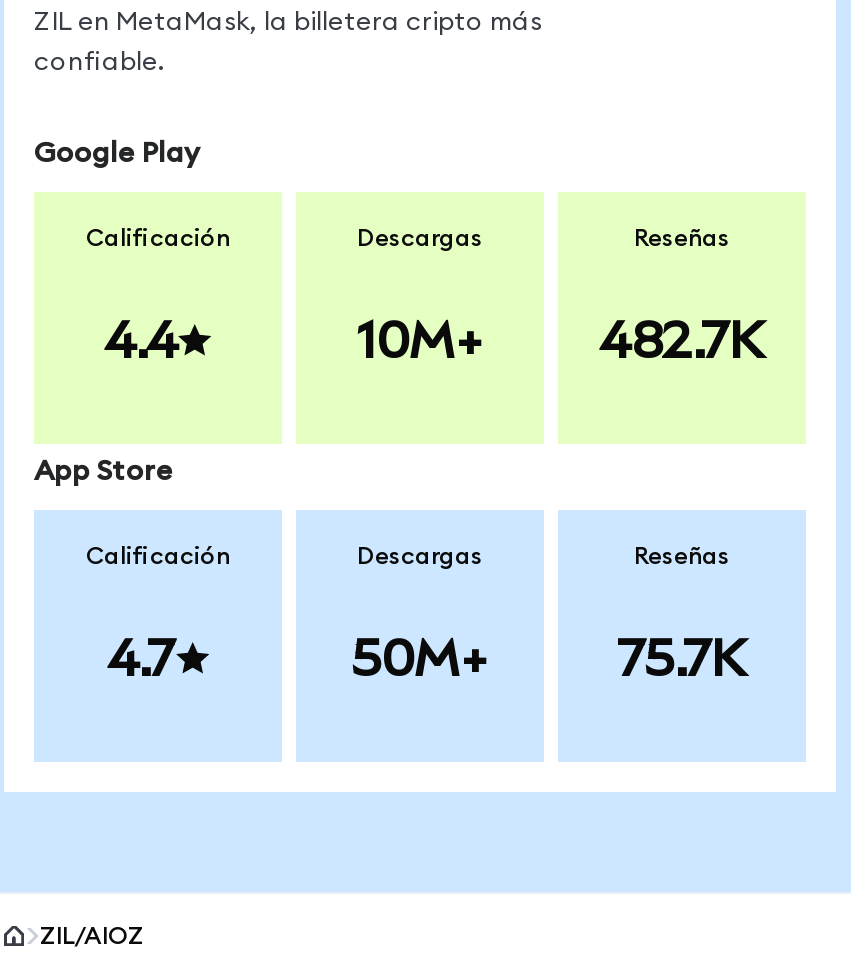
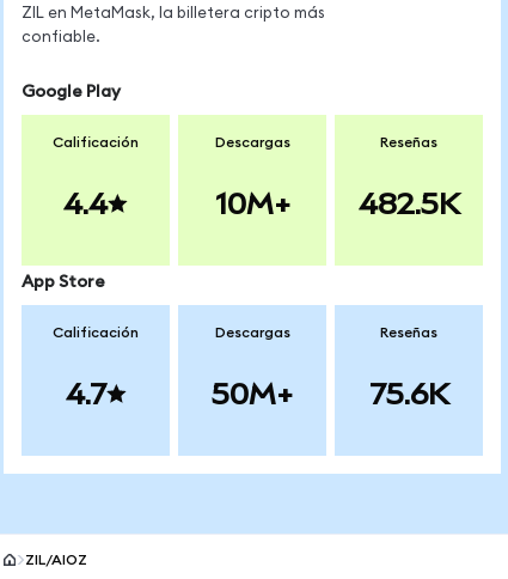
[599,312,765,368] 482.7K -> [358,187,460,220] 482.5K
[617,630,747,686] 75.7K -> [369,377,449,410] 75.6K

